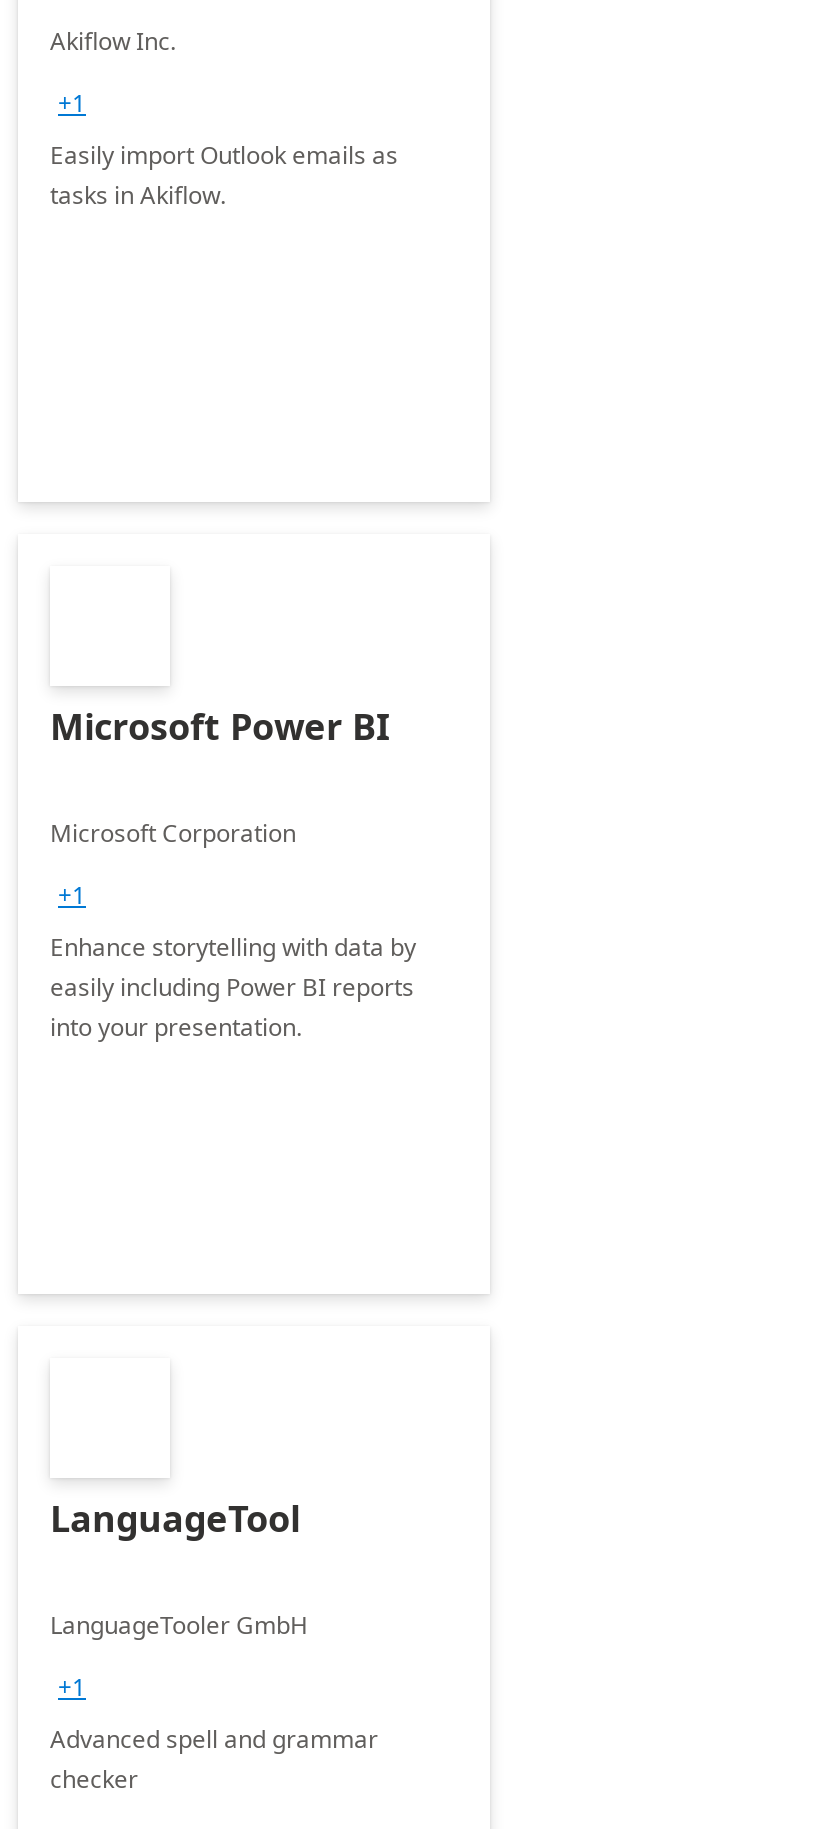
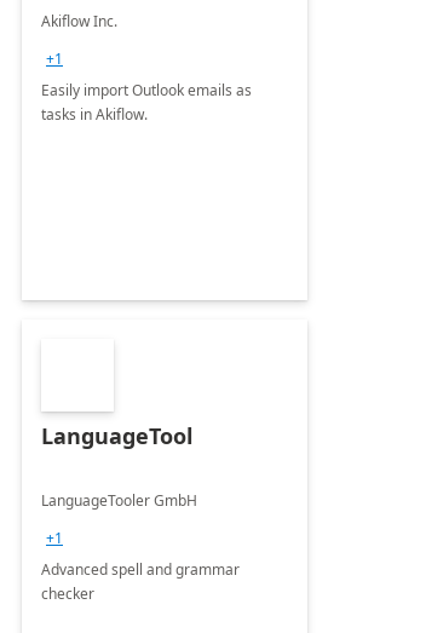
[50,702,416,1044] Microsoft Power BI | Microsoft Corporation | +1 | Enhance storytelling with data by | easily including Power BI reports | into your presentation. -> none

